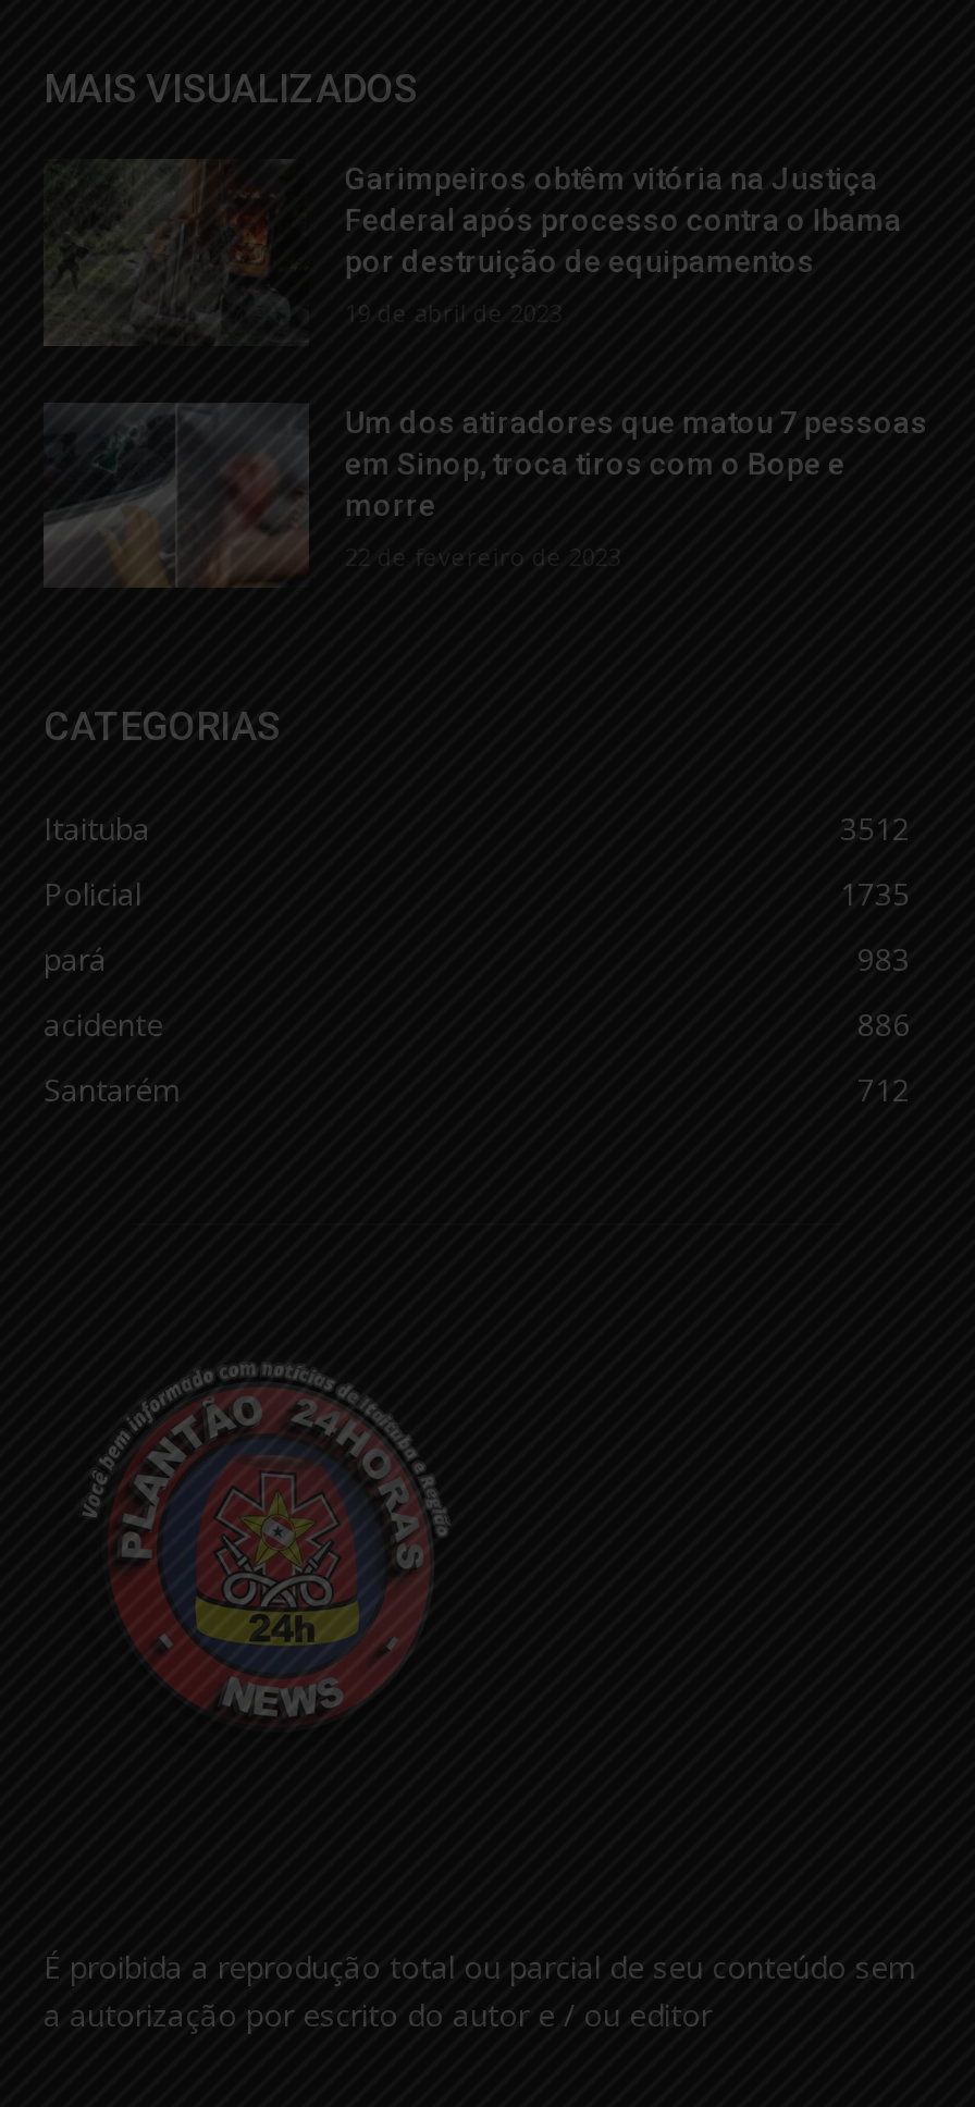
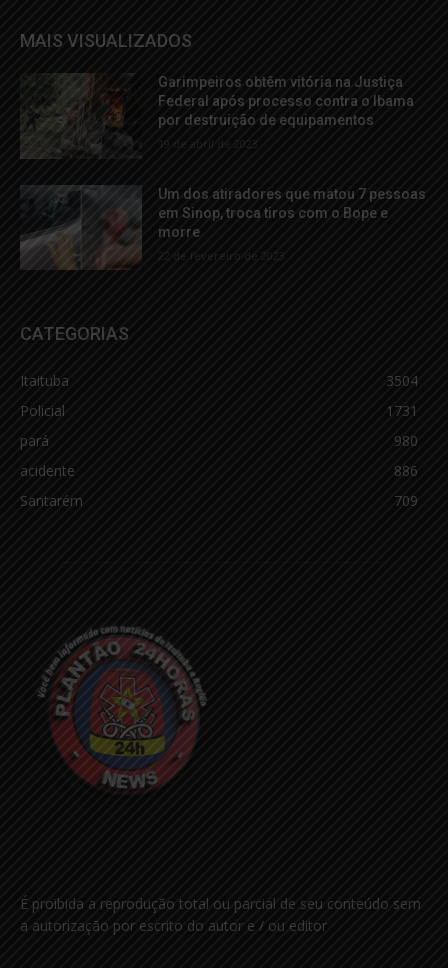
[840,808,910,850] 3512 -> [386,371,418,390] 3504
[840,874,910,915] 1735 -> [386,401,418,420] 1731
[857,939,910,980] 983 -> [394,431,418,450] 980
[857,1070,910,1111] 712 -> [394,491,418,510] 709

